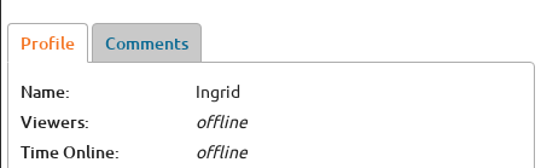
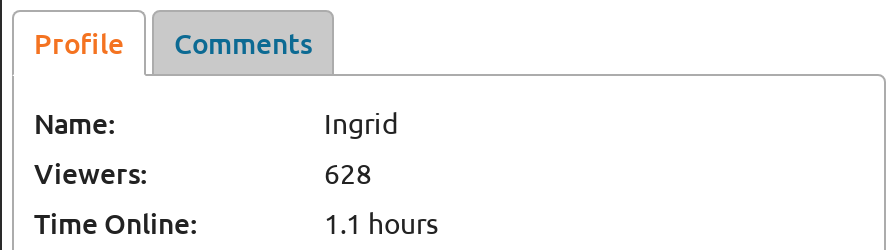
[196,110,248,132] offline -> [324,154,372,190] 628
[196,140,248,162] offline -> [324,204,438,240] 1.1 hours

